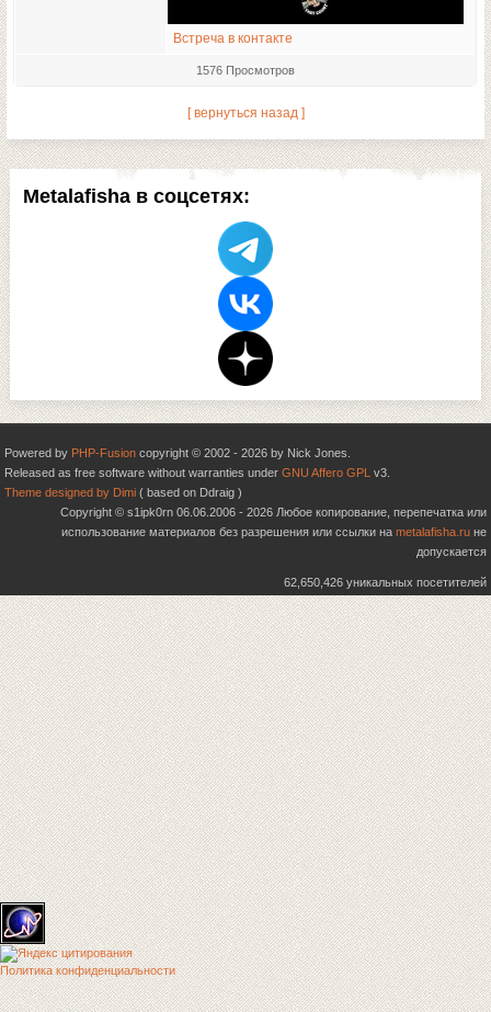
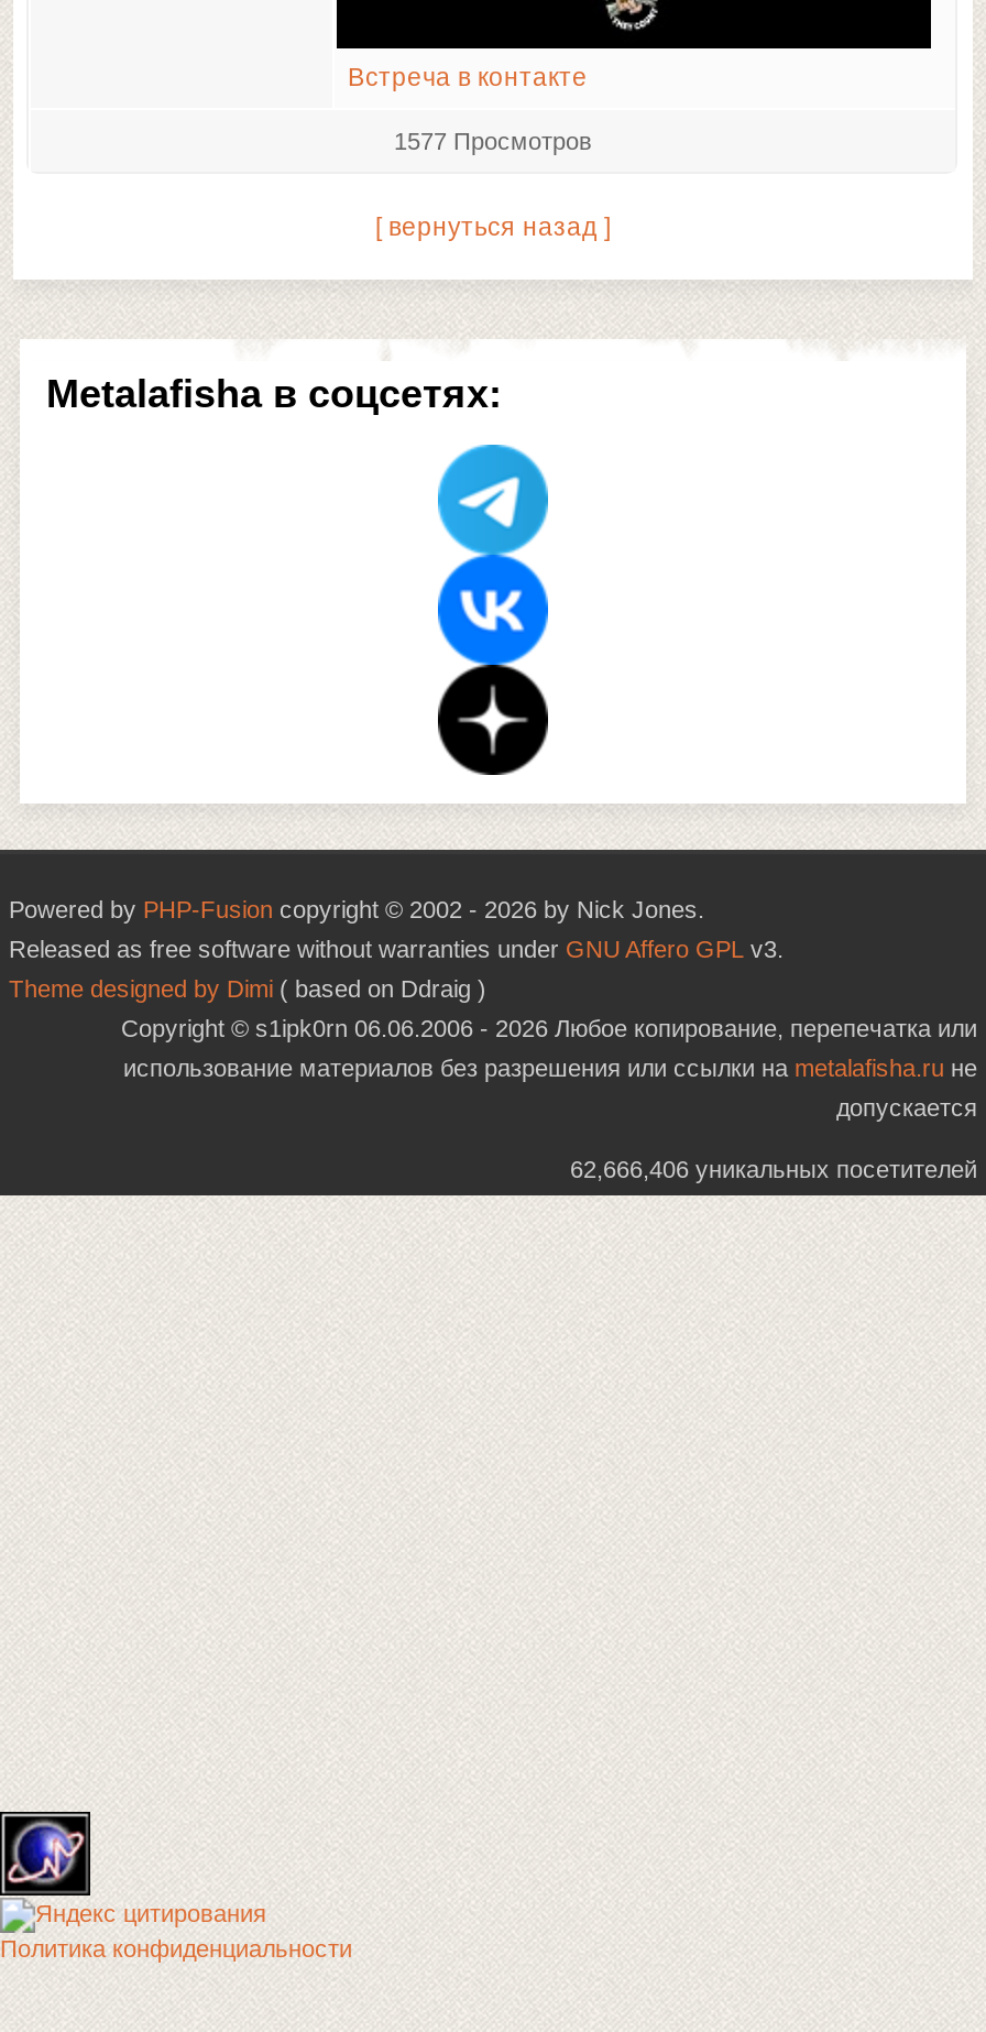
[196,64,295,77] 1576 Просмотров -> [394,128,592,154] 1577 Просмотров
[284,576,487,589] 62,650,426 уникальных посетителей -> [570,1156,977,1182] 62,666,406 уникальных посетителей

